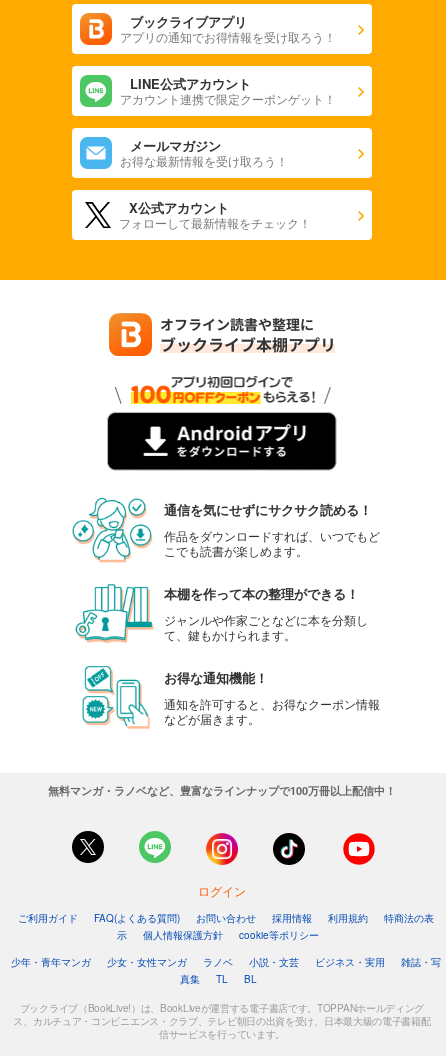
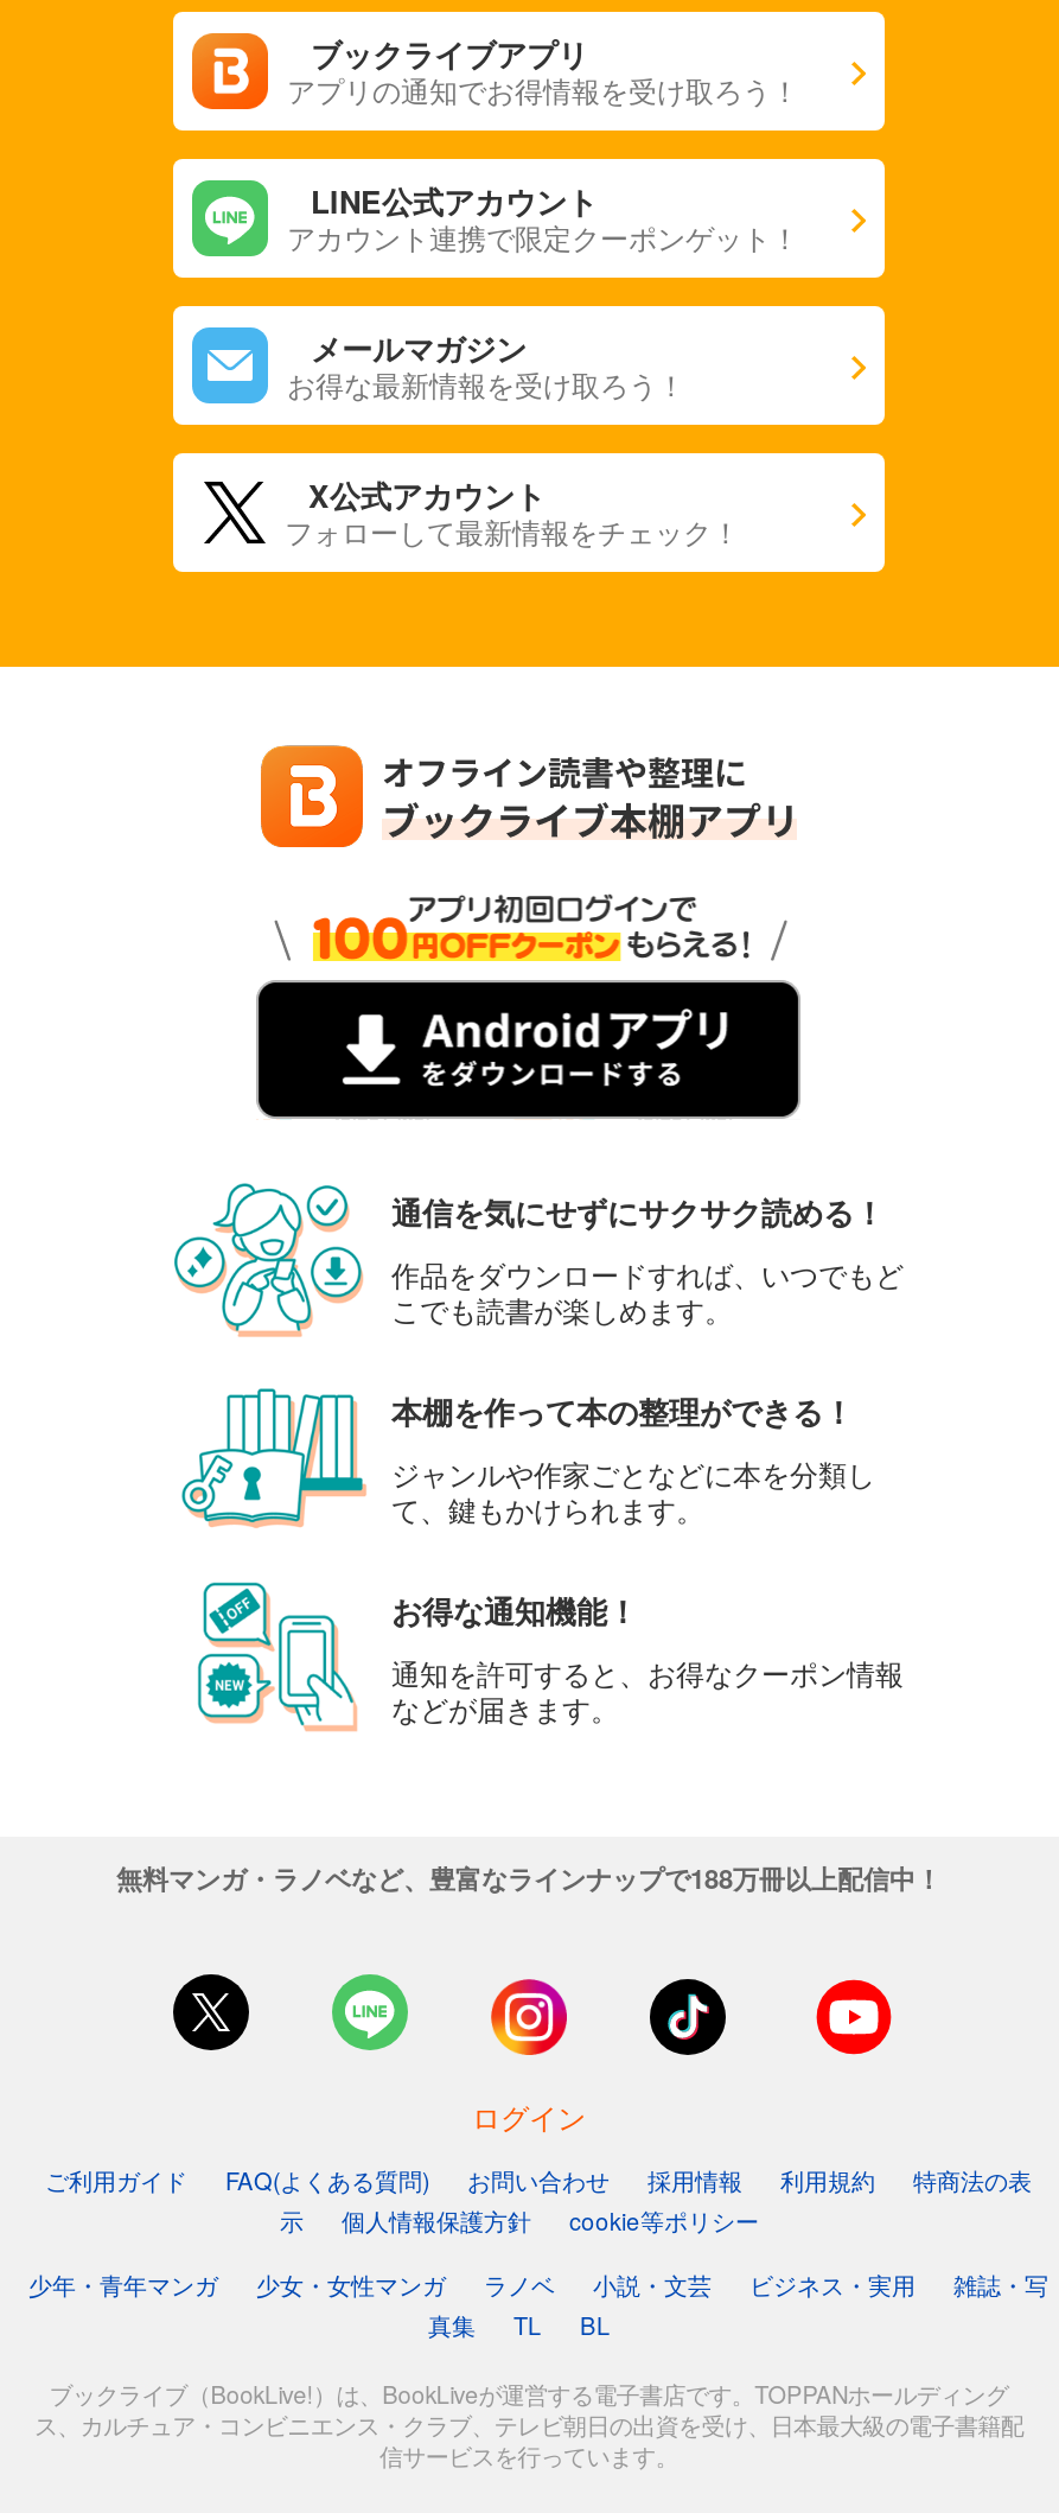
[48,783,396,798] 無料マンガ・ラノベなど、豊富なラインナップで100万冊以上配信中！ -> [116,1860,942,1896] 無料マンガ・ラノベなど、豊富なラインナップで188万冊以上配信中！

